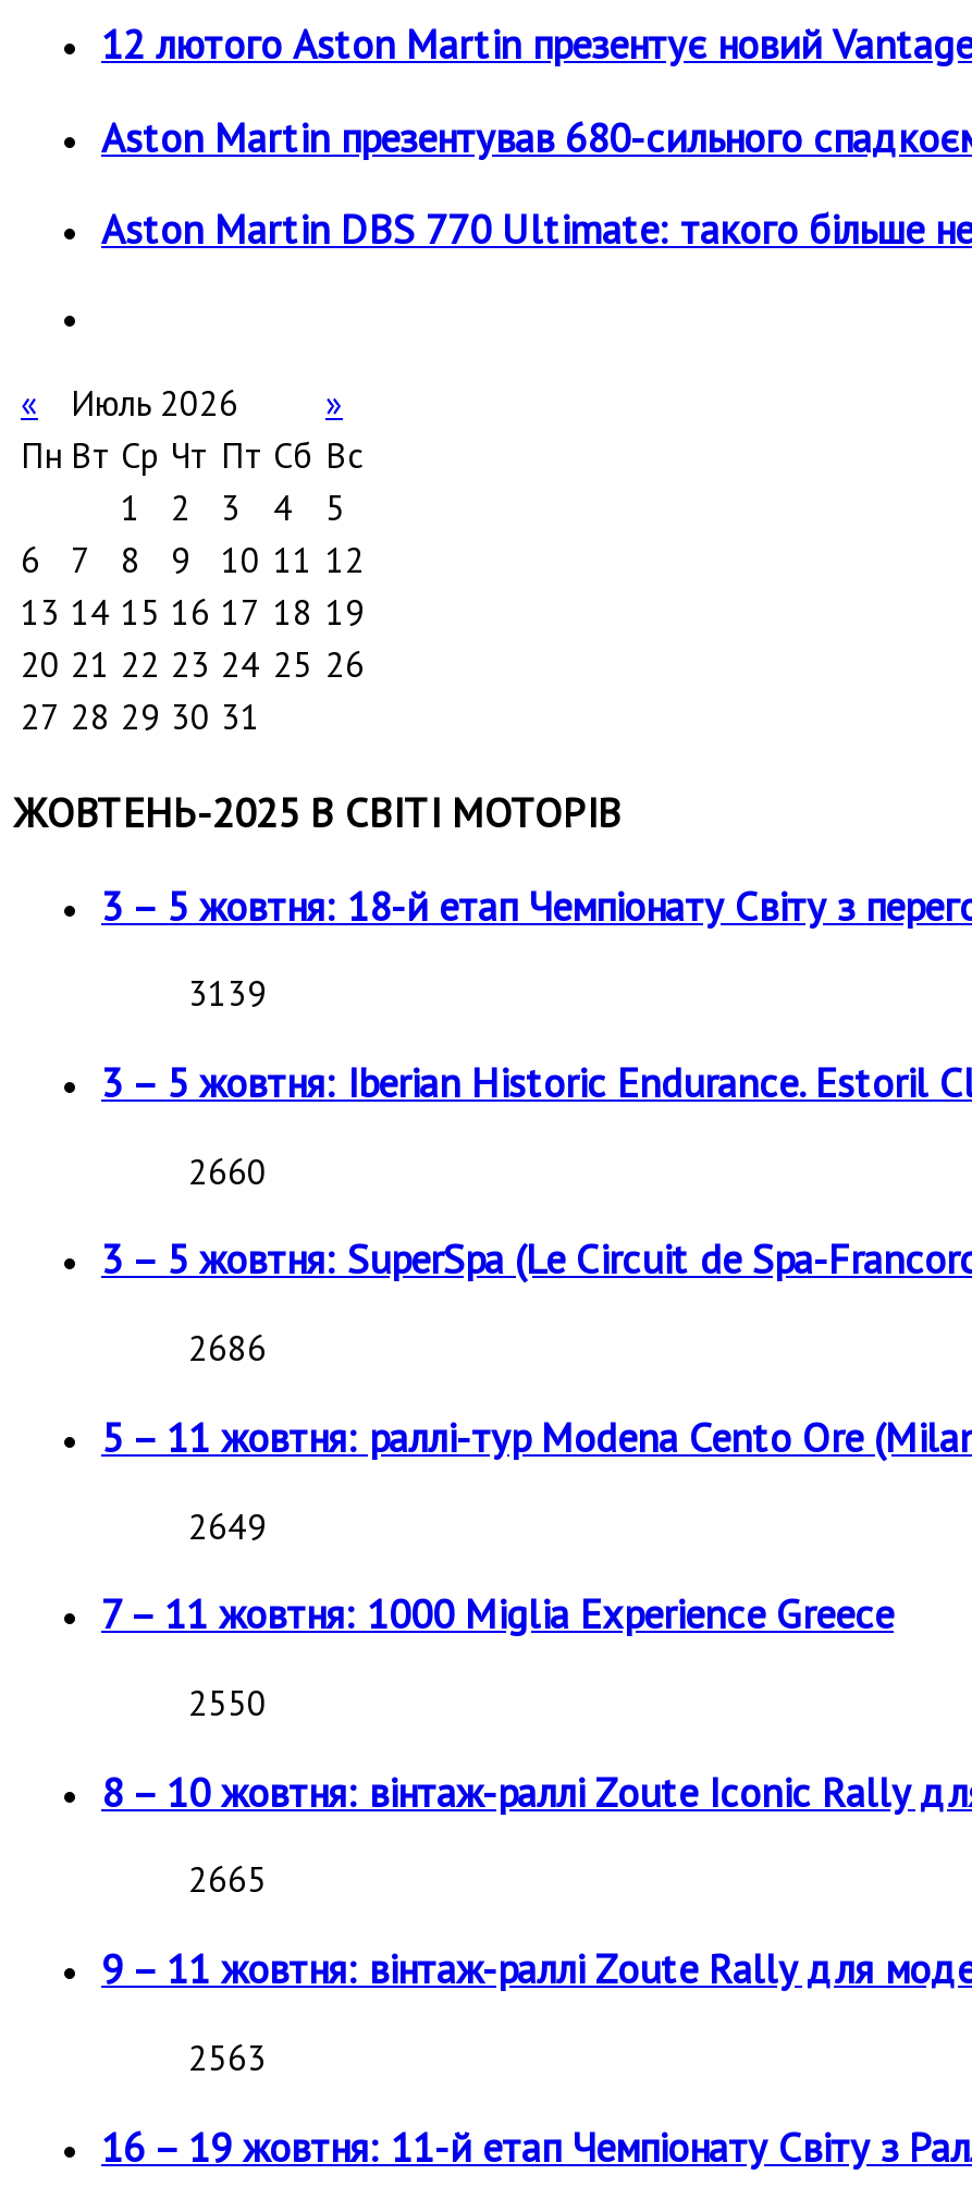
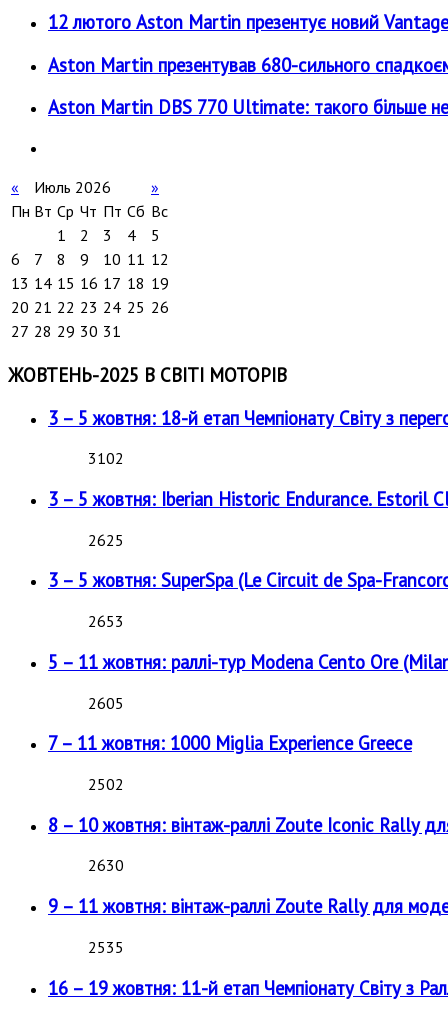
[188,971,267,1015] 3139 -> [88,448,124,468] 3102
[188,1149,267,1192] 2660 -> [88,530,124,550] 2625
[188,1326,267,1370] 2686 -> [88,611,124,631] 2653
[188,1504,267,1547] 2649 -> [88,693,124,713] 2605
[188,1681,267,1724] 2550 -> [88,774,124,794] 2502
[188,1858,267,1902] 2665 -> [88,855,124,875] 2630
[188,2035,267,2079] 2563 -> [88,937,124,957] 2535

